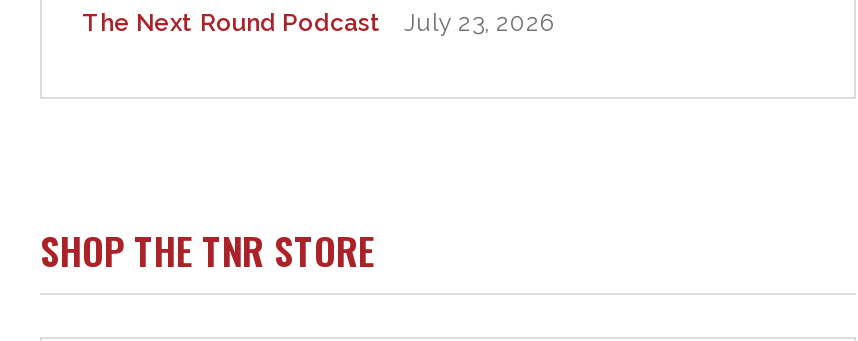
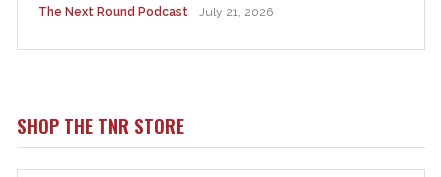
[82,9,554,37] The Next Round Podcast July 23, 2026 -> [38,5,273,19] The Next Round Podcast July 21, 2026

